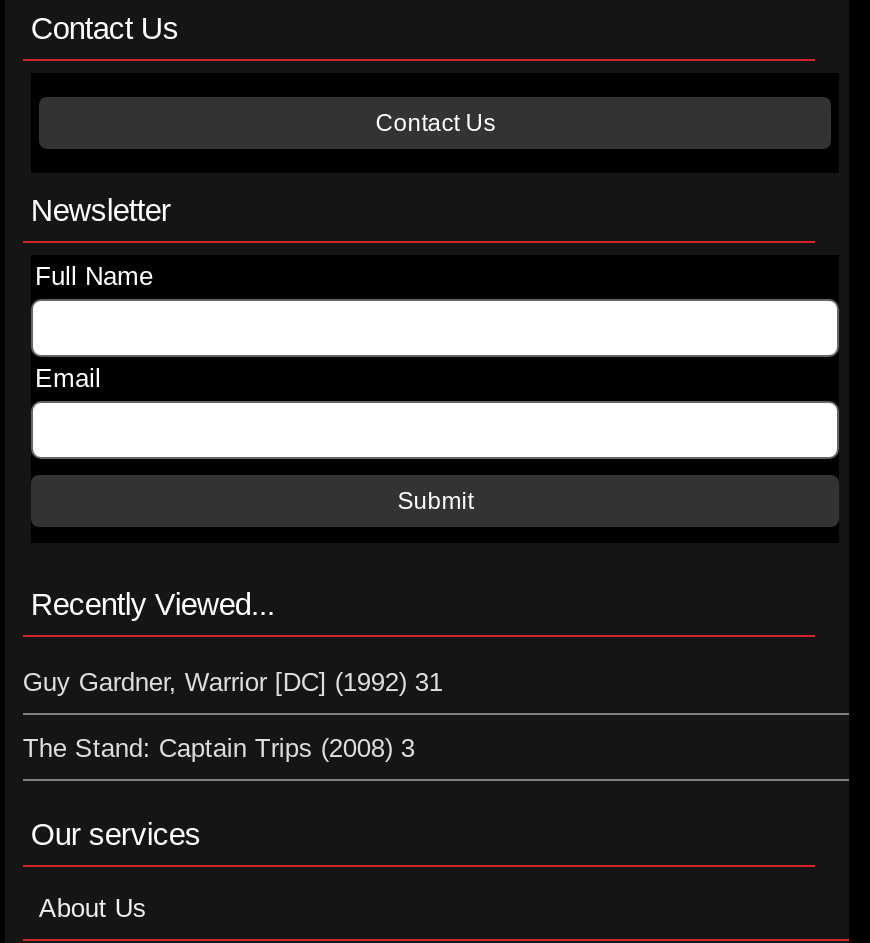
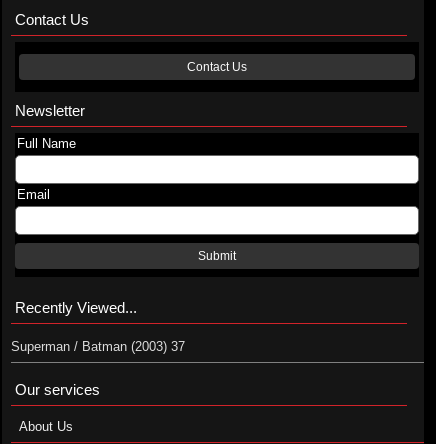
[23,667,443,763] Guy Gardner, Warrior [DC] (1992) 31 | The Stand: Captain Trips (2008) 3 -> [11,339,185,354] Superman / Batman (2003) 37

